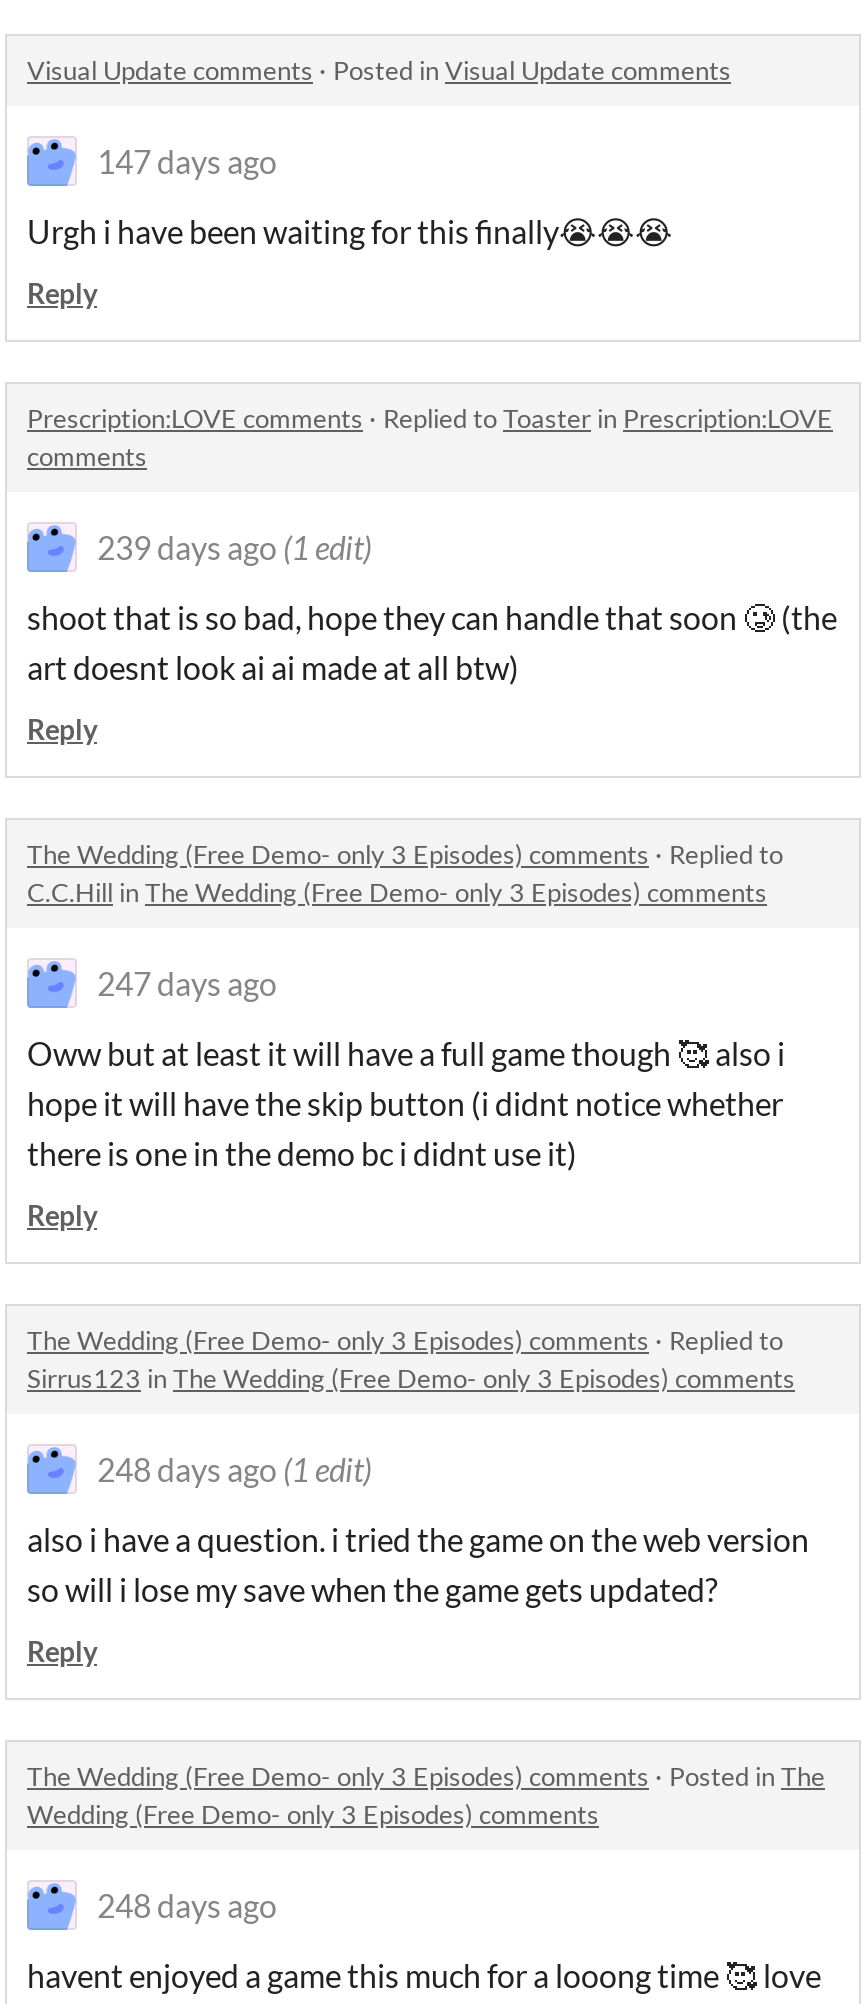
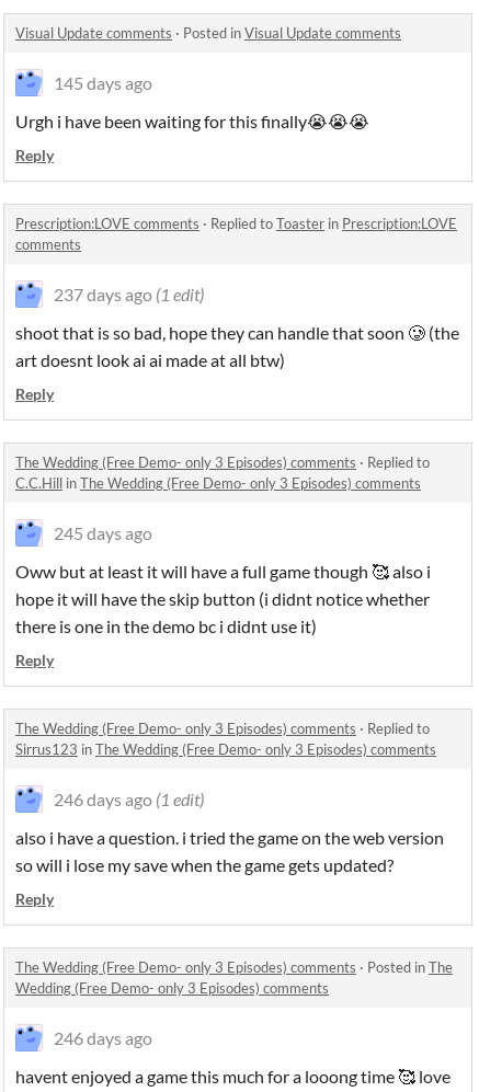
[97,142,277,180] 147 days ago -> [54,72,152,93] 145 days ago
[97,528,371,566] 239 days ago (1 edit) -> [54,284,204,304] 237 days ago (1 edit)
[97,964,277,1002] 247 days ago -> [54,522,152,543] 245 days ago
[97,1450,371,1488] 248 days ago (1 edit) -> [54,789,204,809] 246 days ago (1 edit)
[97,1886,277,1924] 248 days ago -> [54,1027,152,1048] 246 days ago

